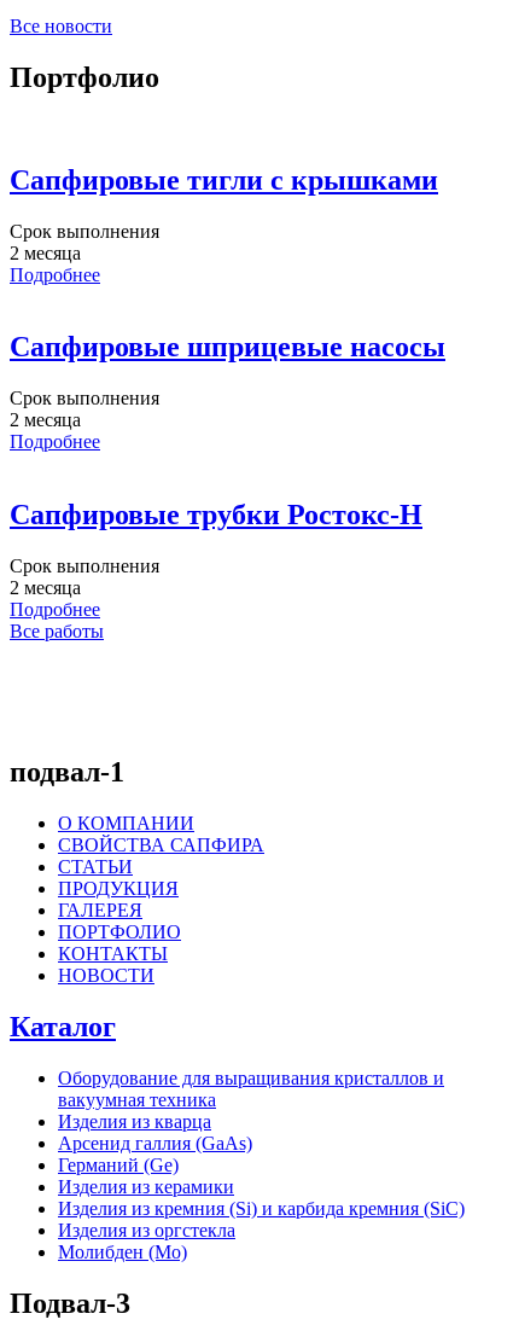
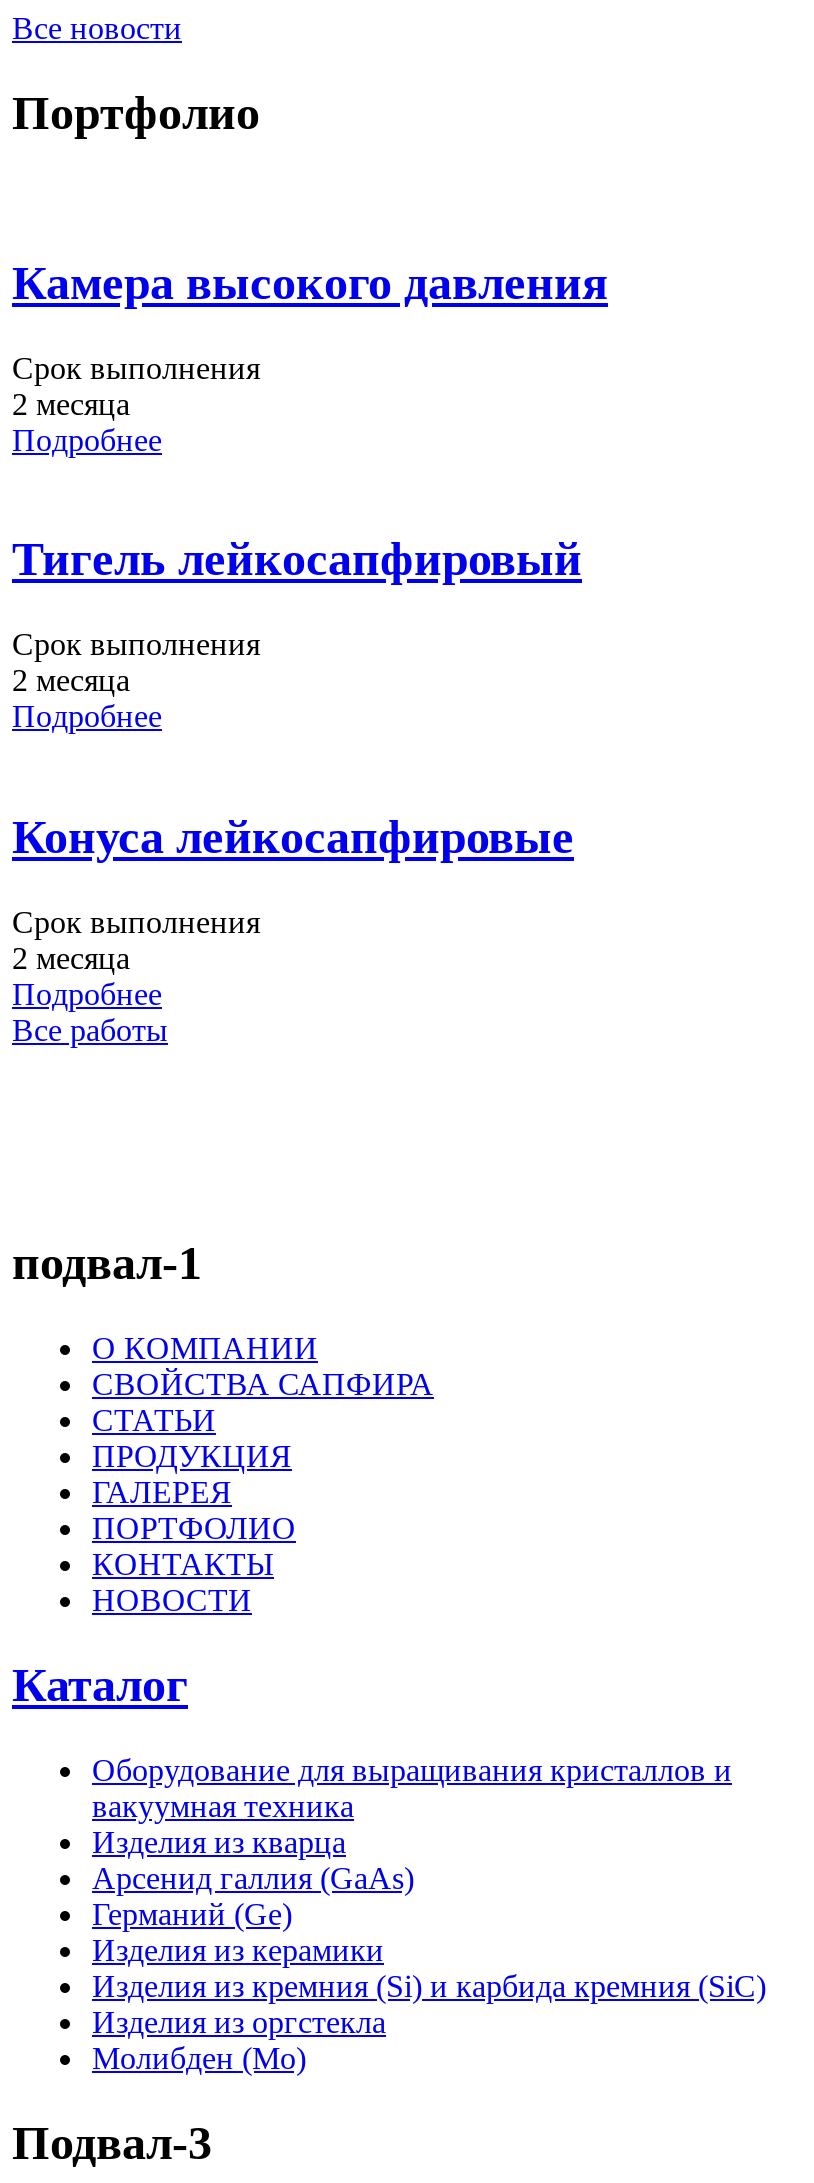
[10,164,438,195] Сапфировые тигли с крышками -> [12,256,608,308] Камера высокого давления
[10,332,445,363] Сапфировые шприцевые насосы -> [12,534,582,586] Тигель лейкосапфировый
[10,499,422,531] Сапфировые трубки Ростокс-Н -> [12,812,574,864] Конуса лейкосапфировые

